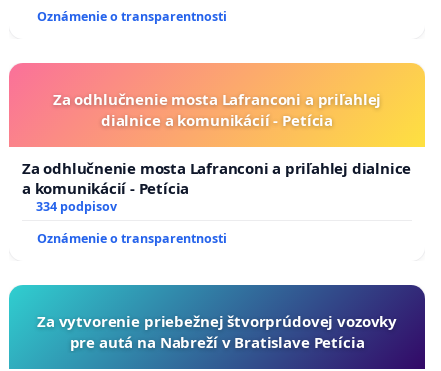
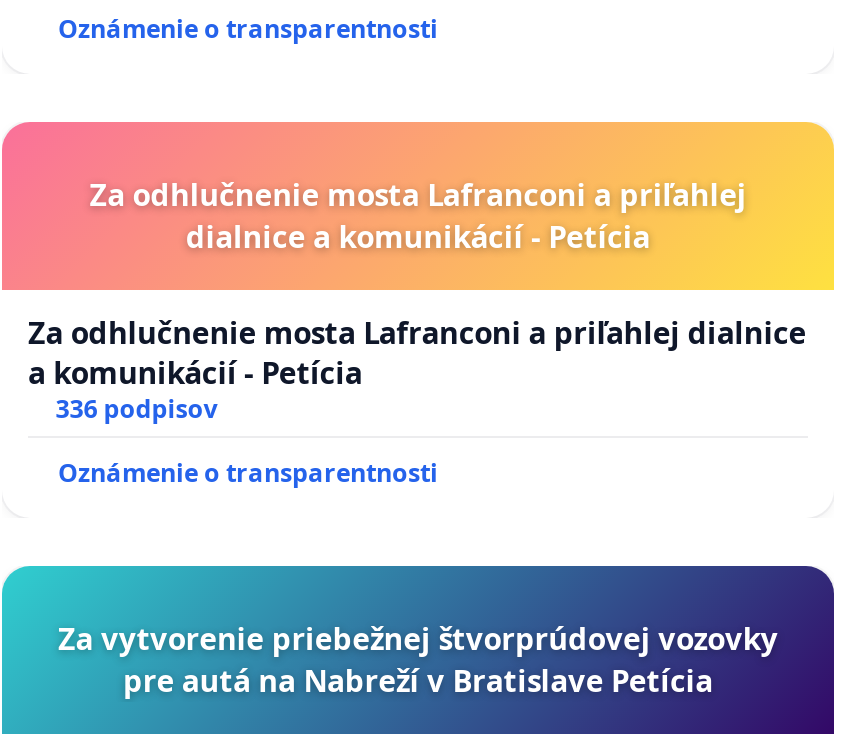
[36,198,117,215] 334 podpisov -> [56,392,218,426] 336 podpisov

